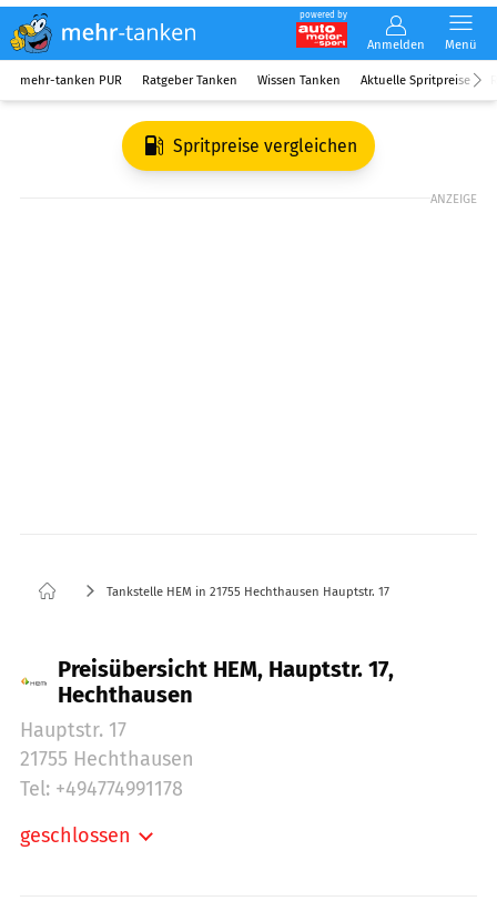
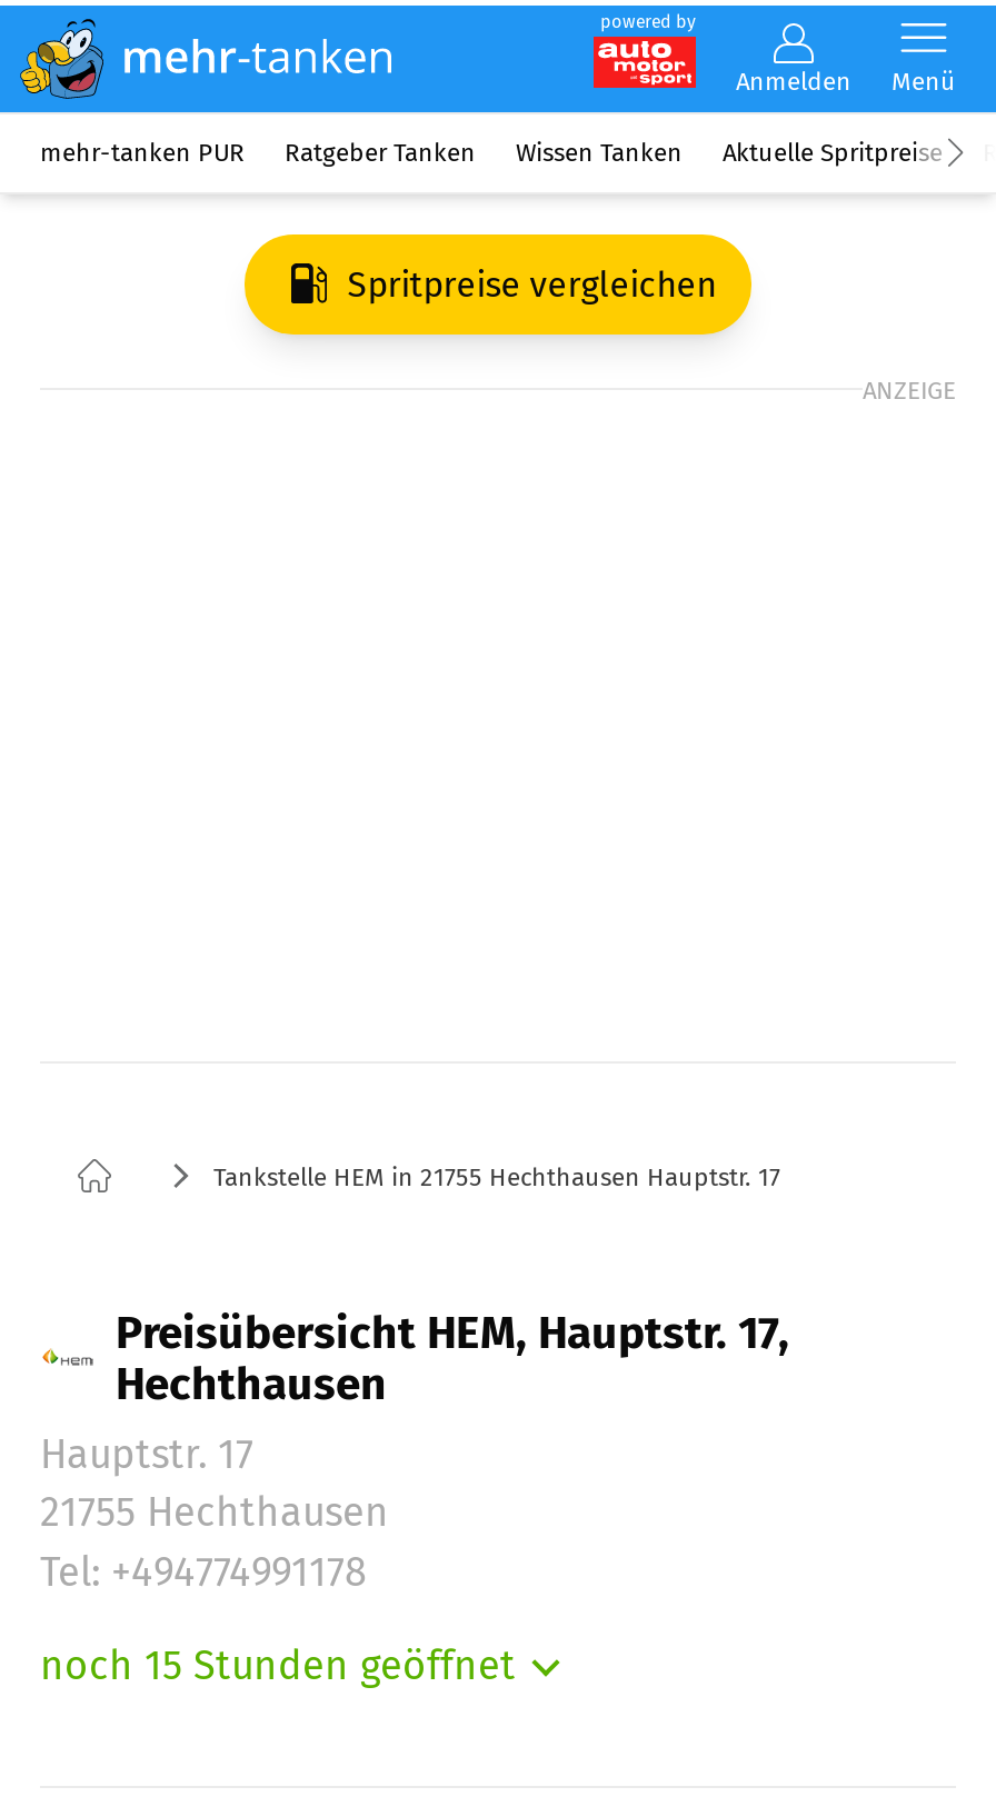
[20,823,131,848] geschlossen -> [40,1641,516,1690] noch 15 Stunden geöffnet

